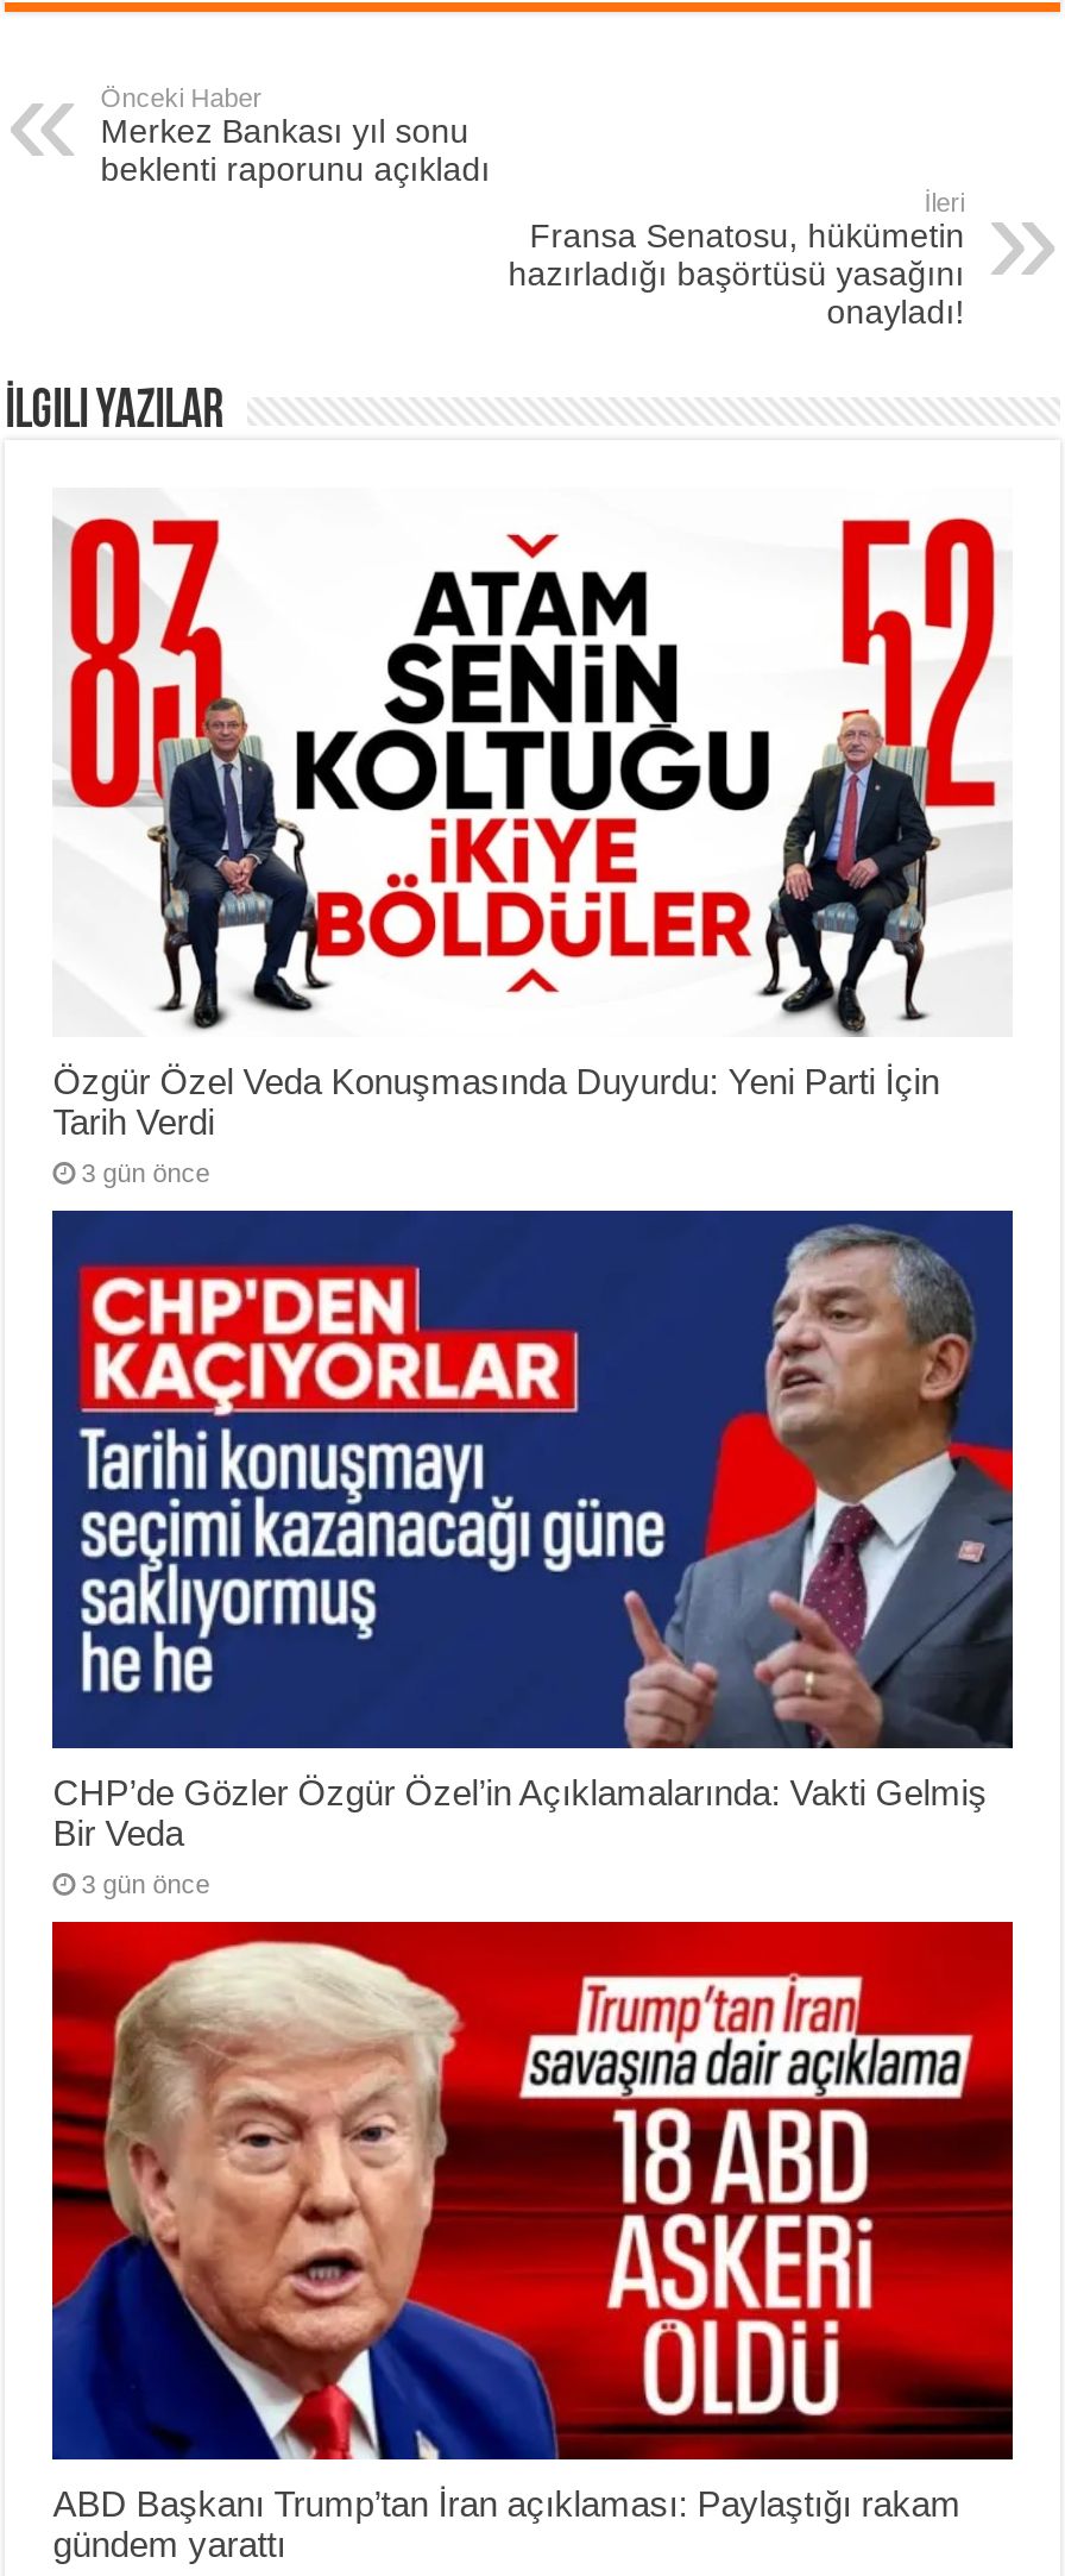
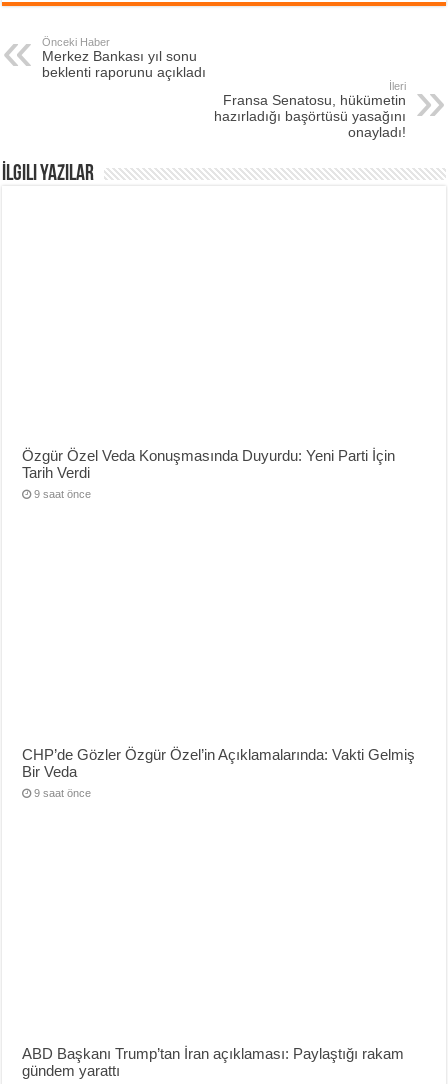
[52,514,1010,1037] [image] -> none
[81,1157,210,1186] 3 gün önce -> [34,488,91,500] 9 saat önce
[50,1208,1015,1751] [image] -> none
[81,1868,210,1897] 3 gün önce -> [34,786,91,798] 9 saat önce
[50,1920,1015,2462] [image] -> none

